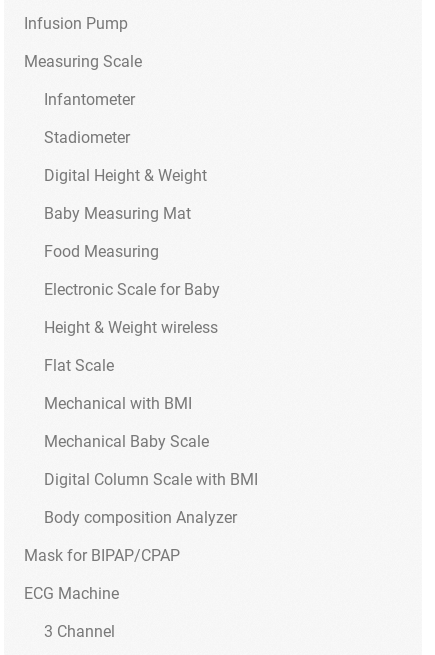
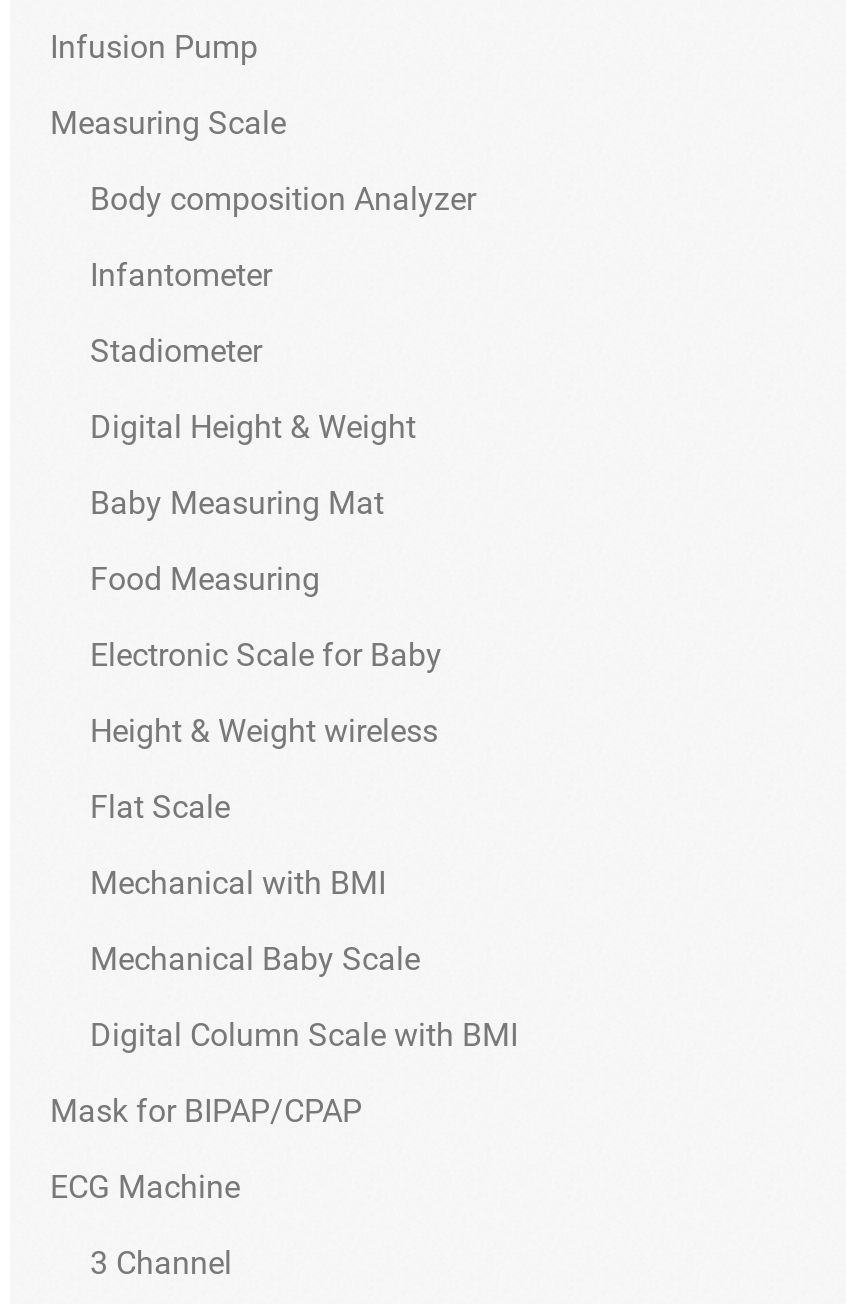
moved [44,90,258,489] -> [90,256,518,1054]: Infantometer | Stadiometer | Digital Height & Weight | ... | Mechanical Baby Scale | Digital Column Scale with BMI
moved [44,508,237,527] -> [90,180,476,218]: Body composition Analyzer

